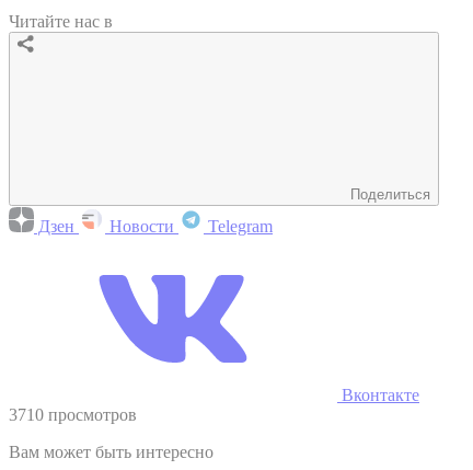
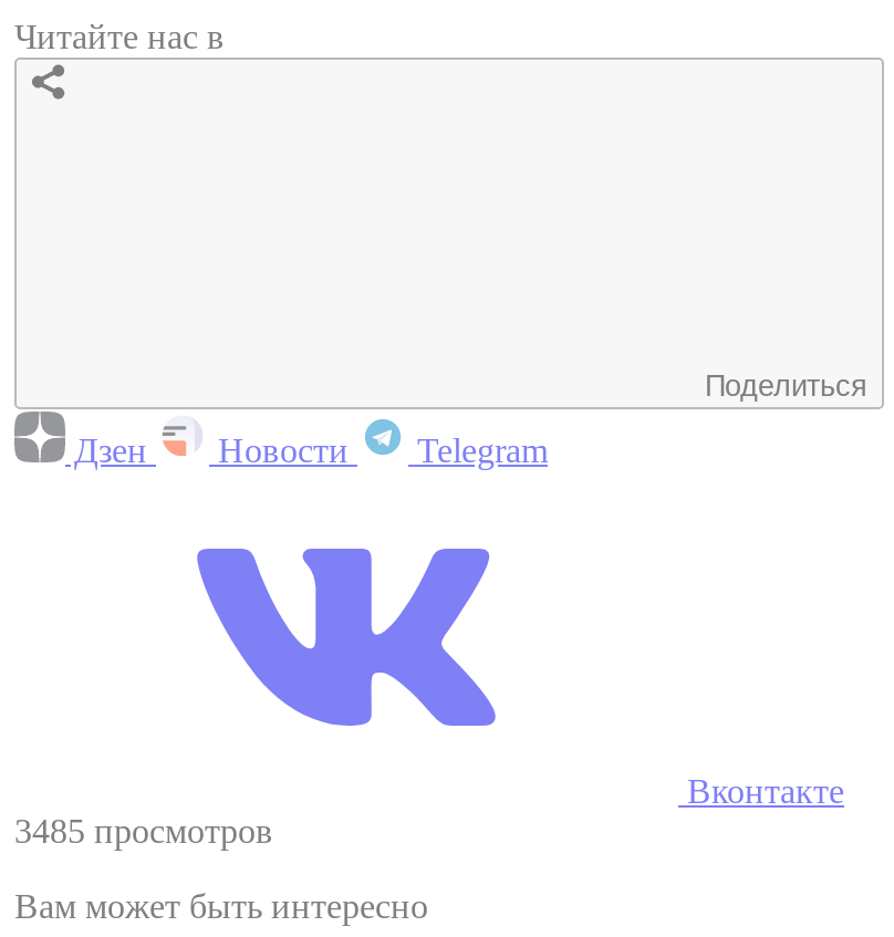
[9,405,137,424] 3710 просмотров -> [14,811,273,849] 3485 просмотров

